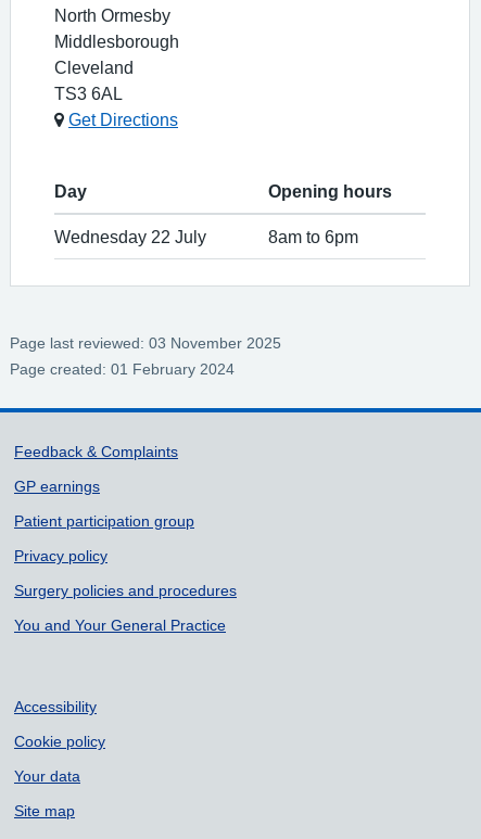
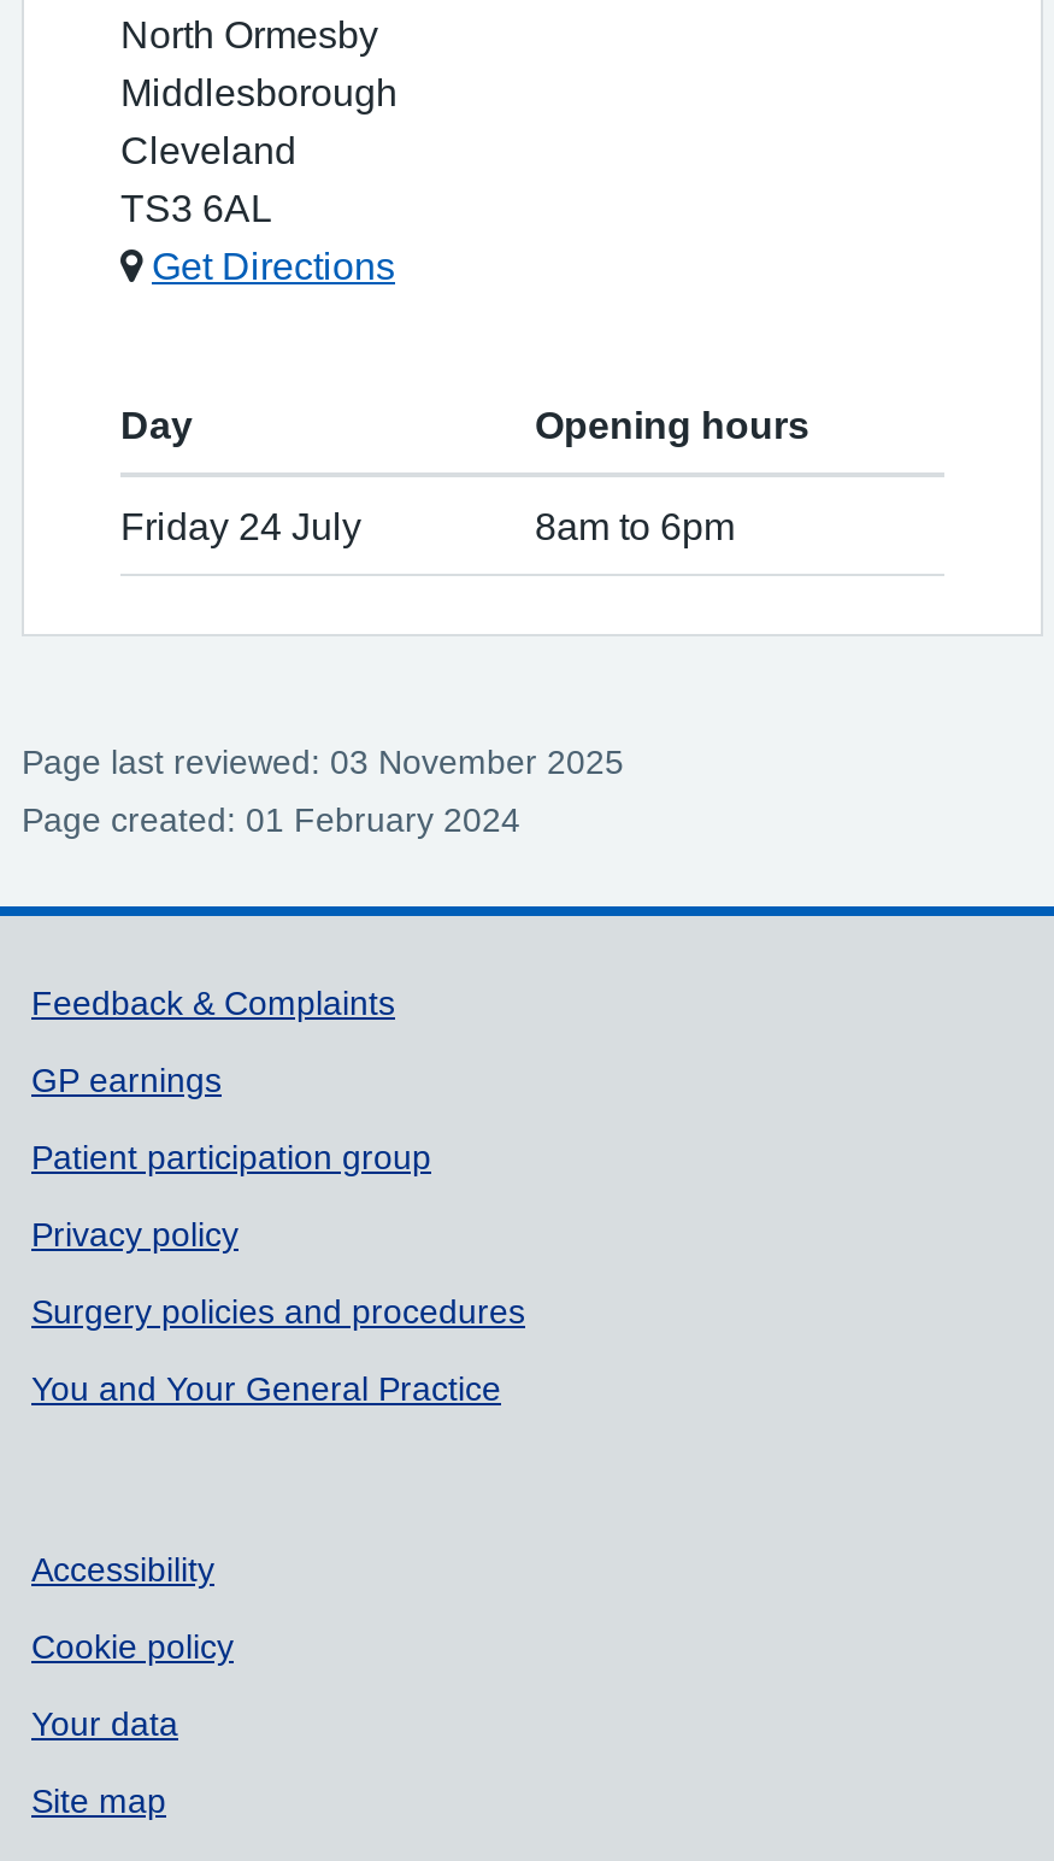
[54,227,206,245] Wednesday 22 July -> [120,505,361,544] Friday 24 July

